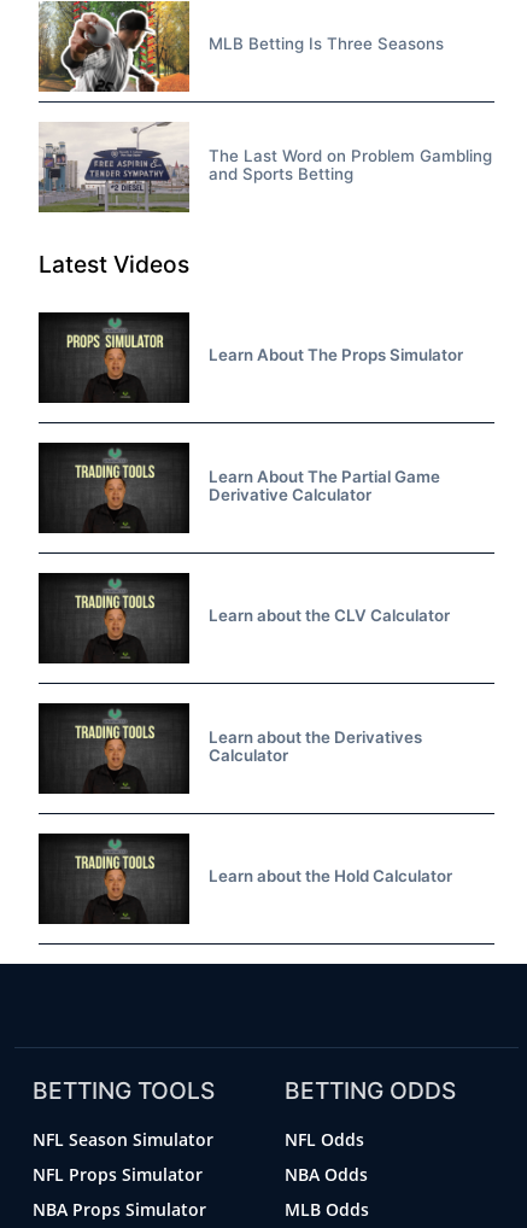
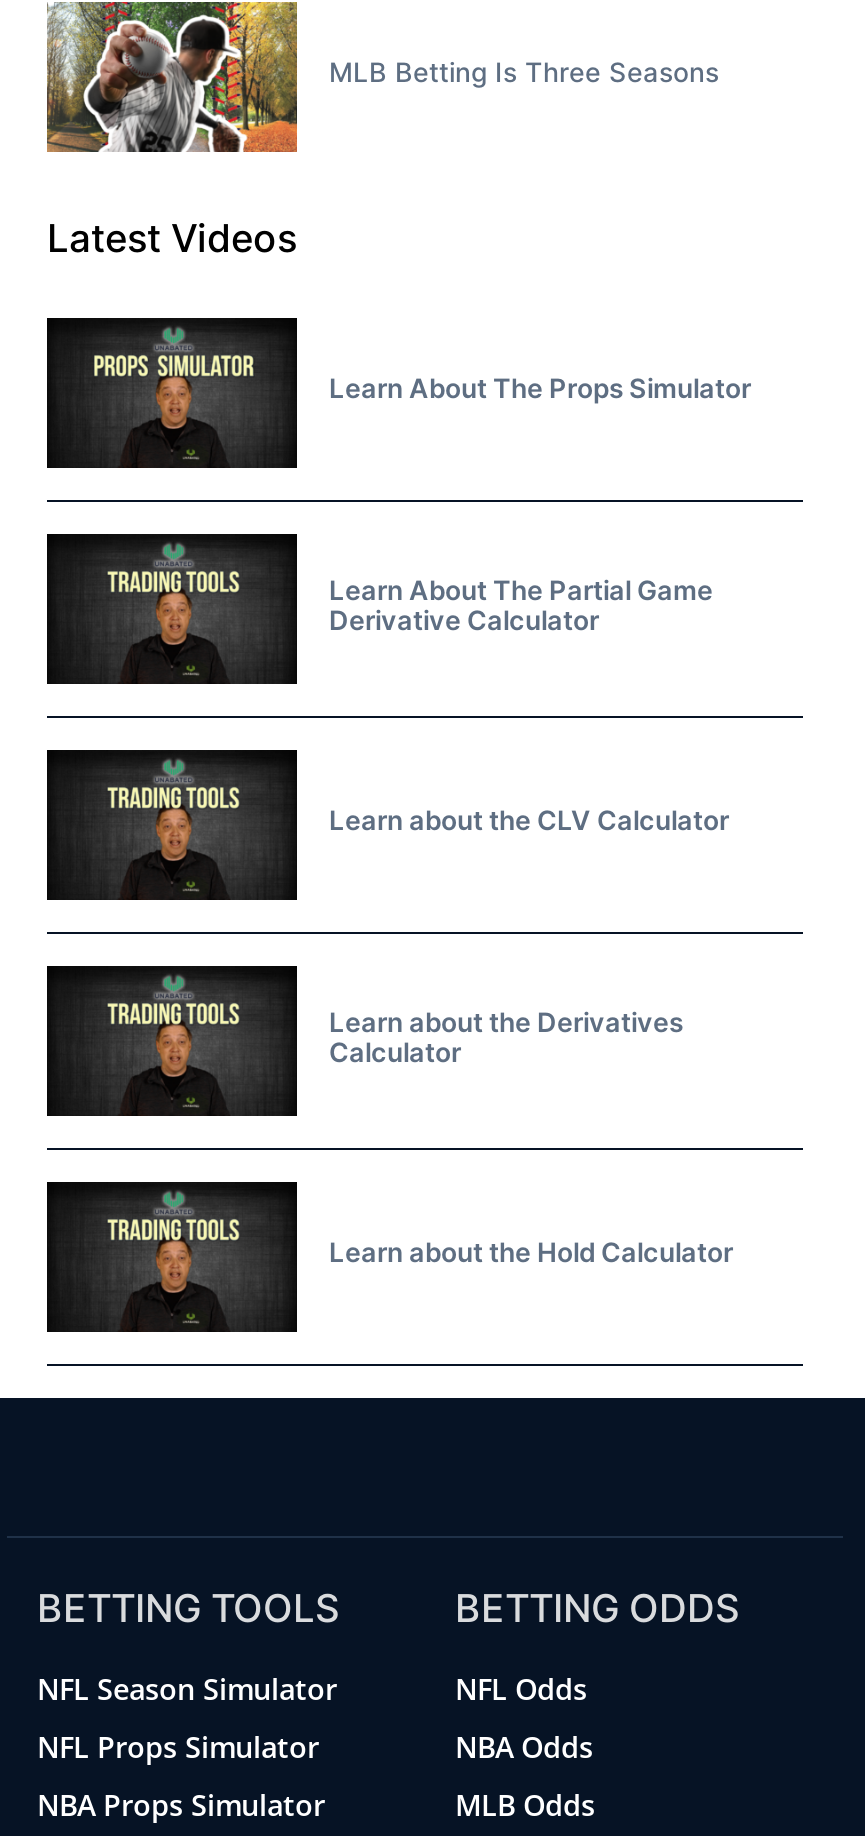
[39,121,492,214] [image] | The Last Word on Problem Gambling | and Sports Betting -> none

